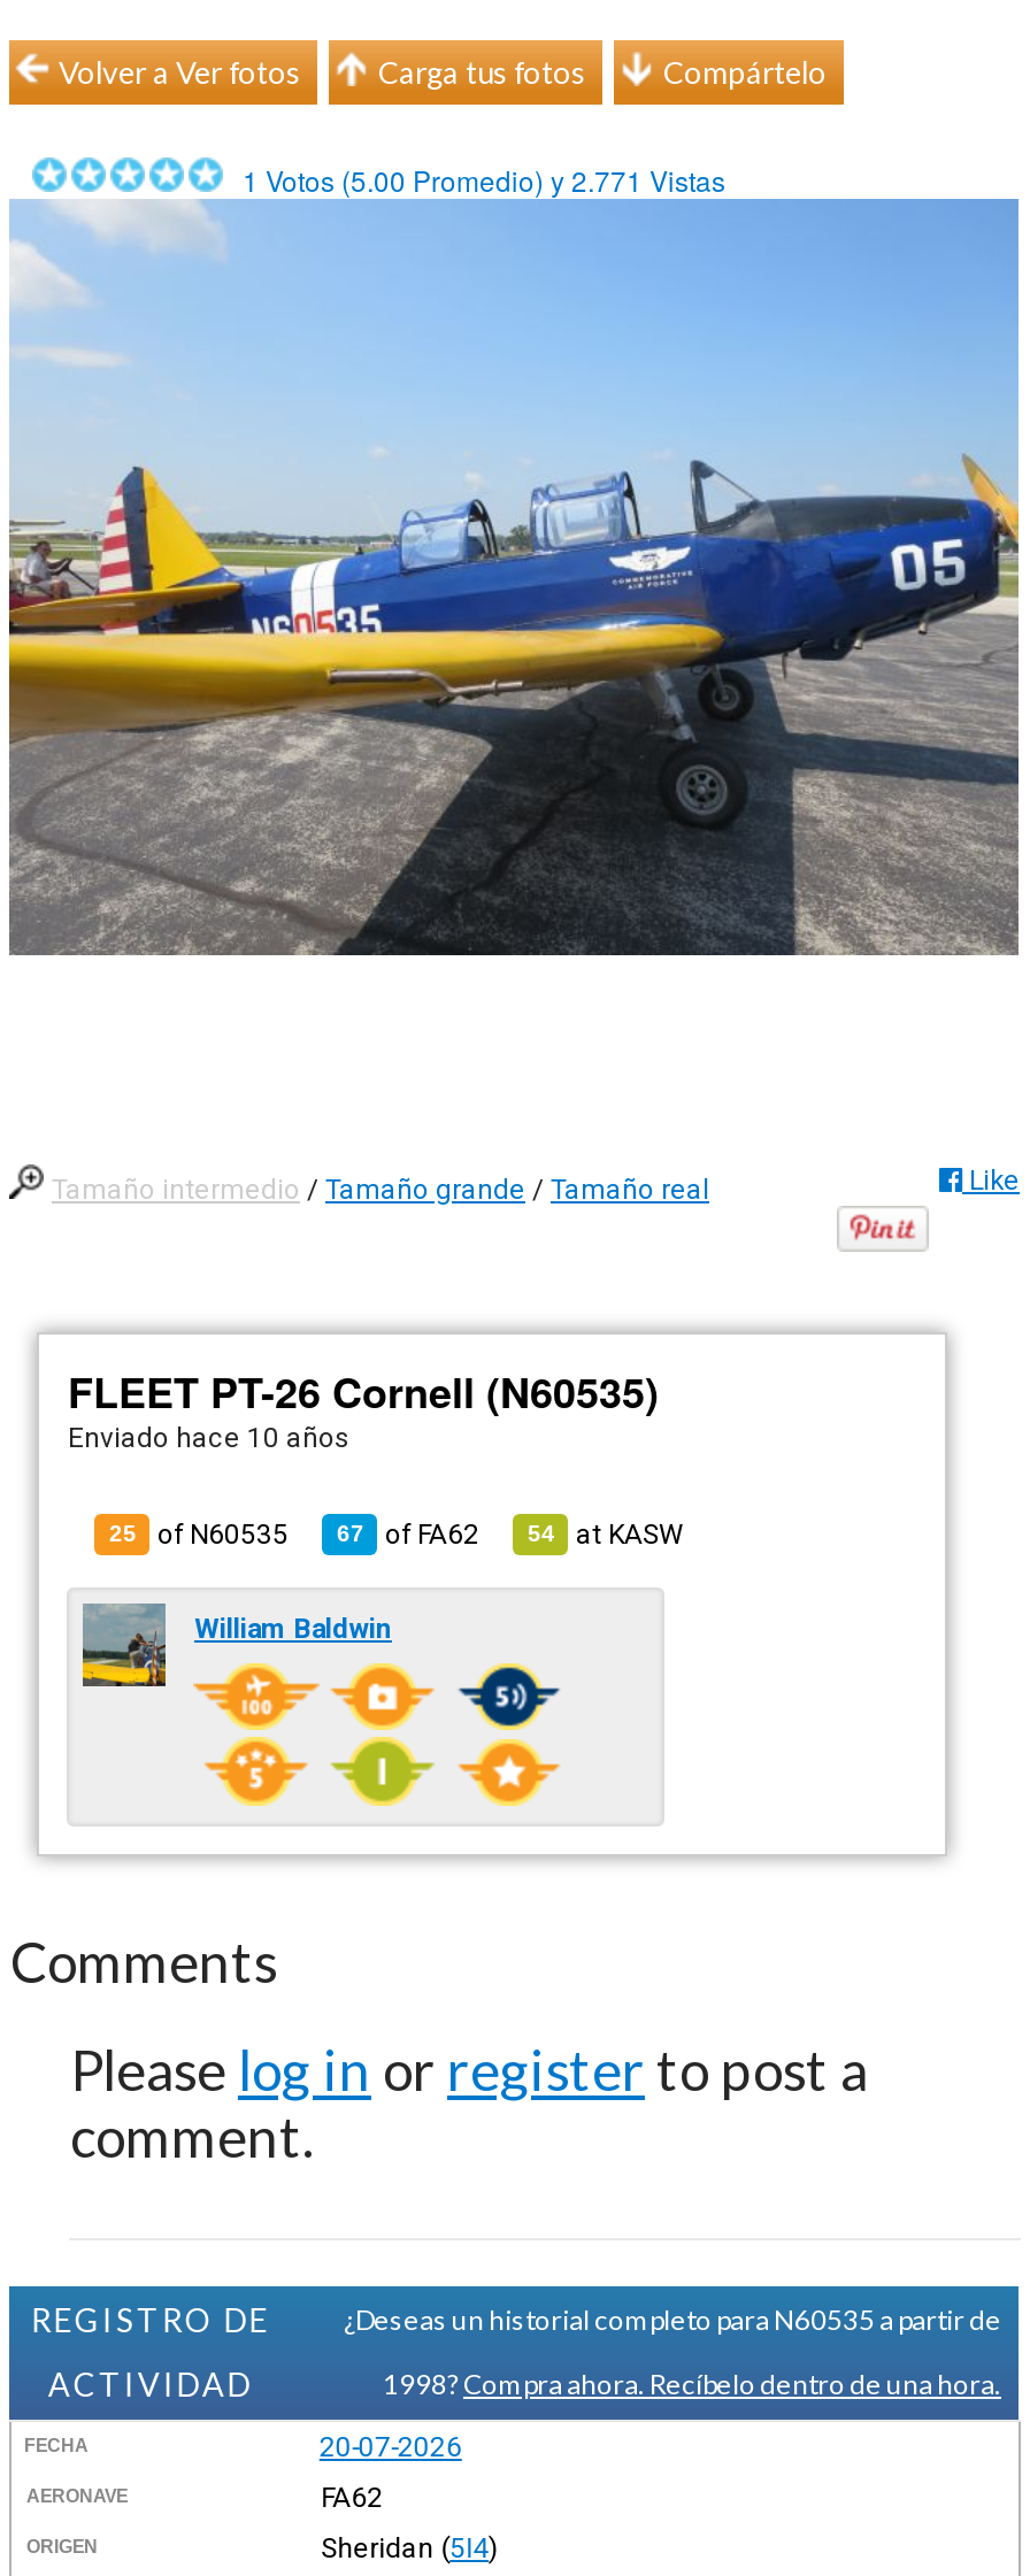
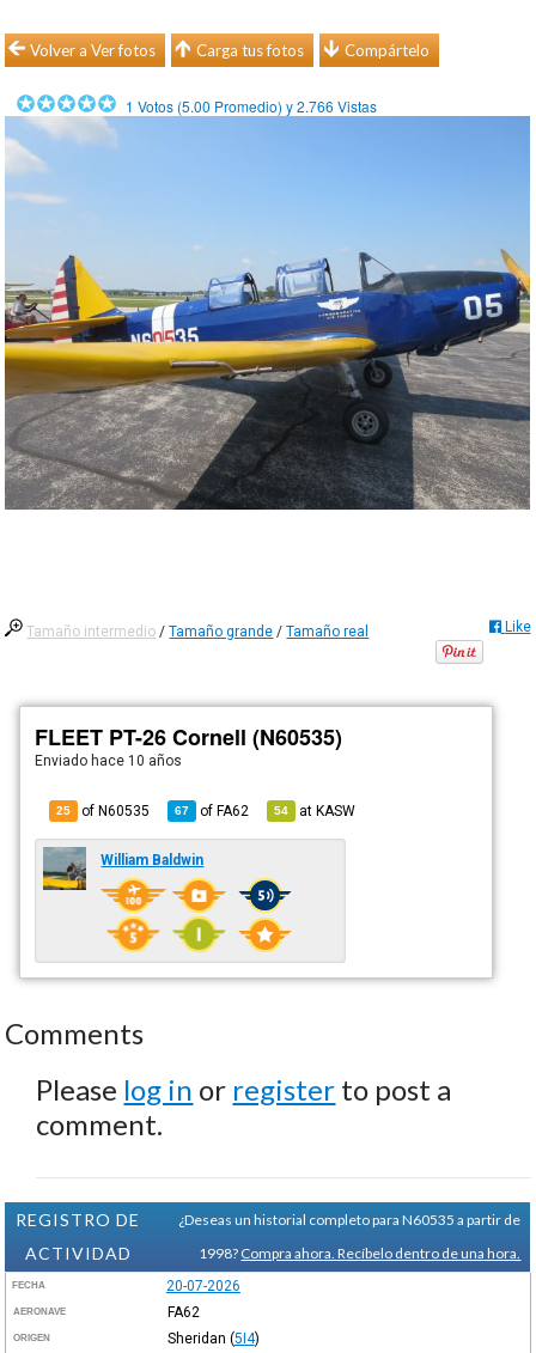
[243,159,739,198] 1 Votos (5.00 Promedio) y 2.771 Vistas -> [126,95,385,116] 1 Votos (5.00 Promedio) y 2.766 Vistas

